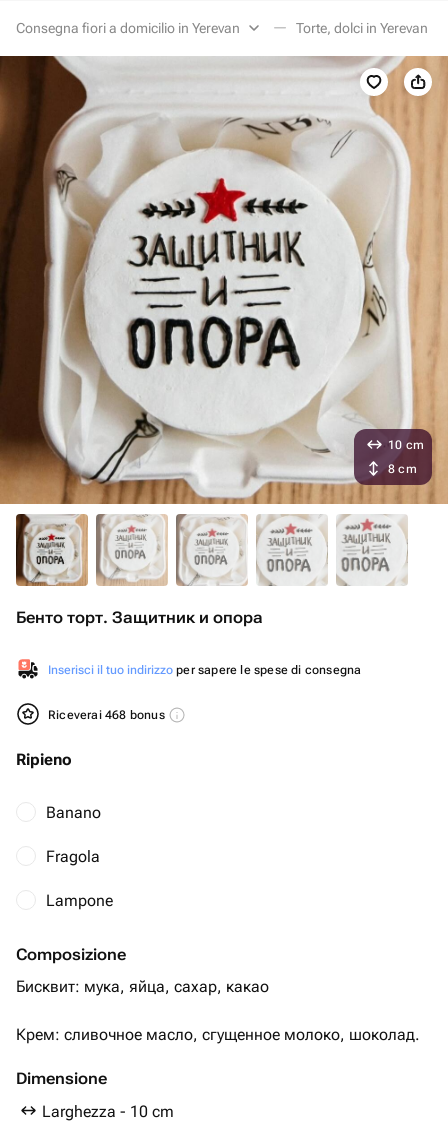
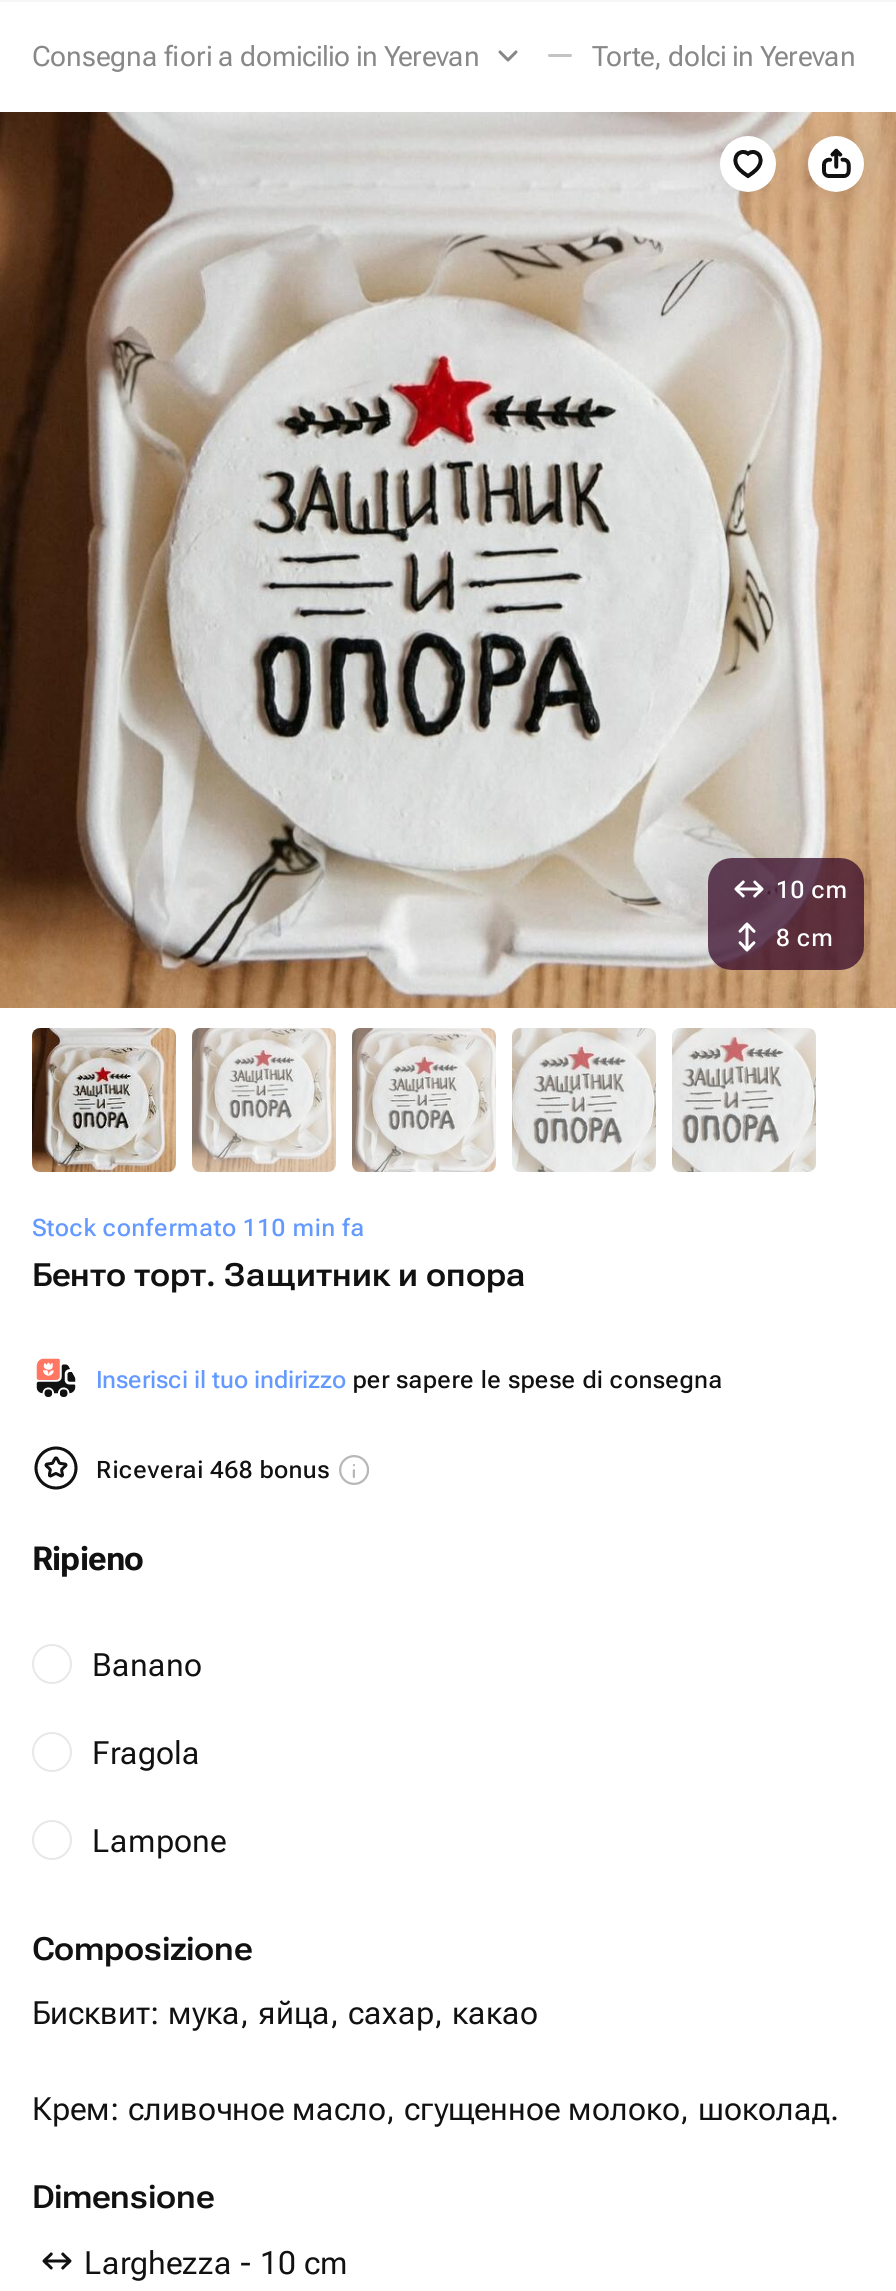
none -> [32,1214,365,1242] Stock confermato 110 min fa

